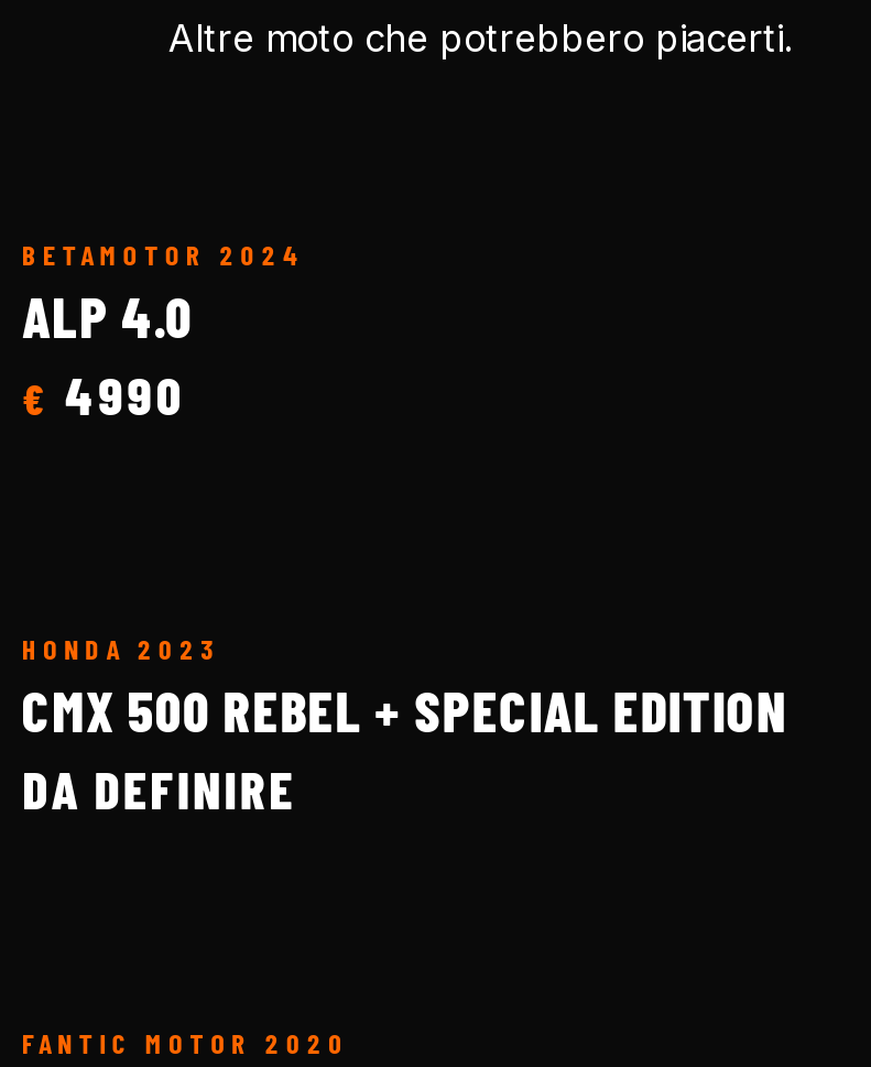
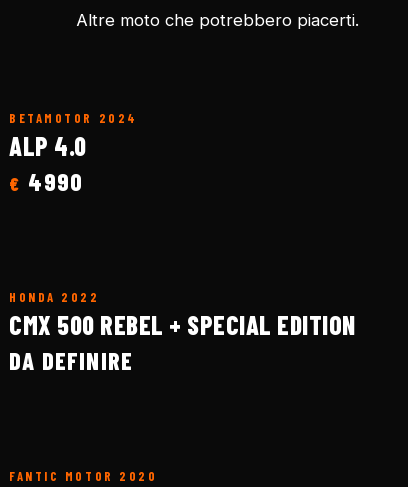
[22,631,219,666] HONDA 2023 -> [9,289,100,305] HONDA 2022

